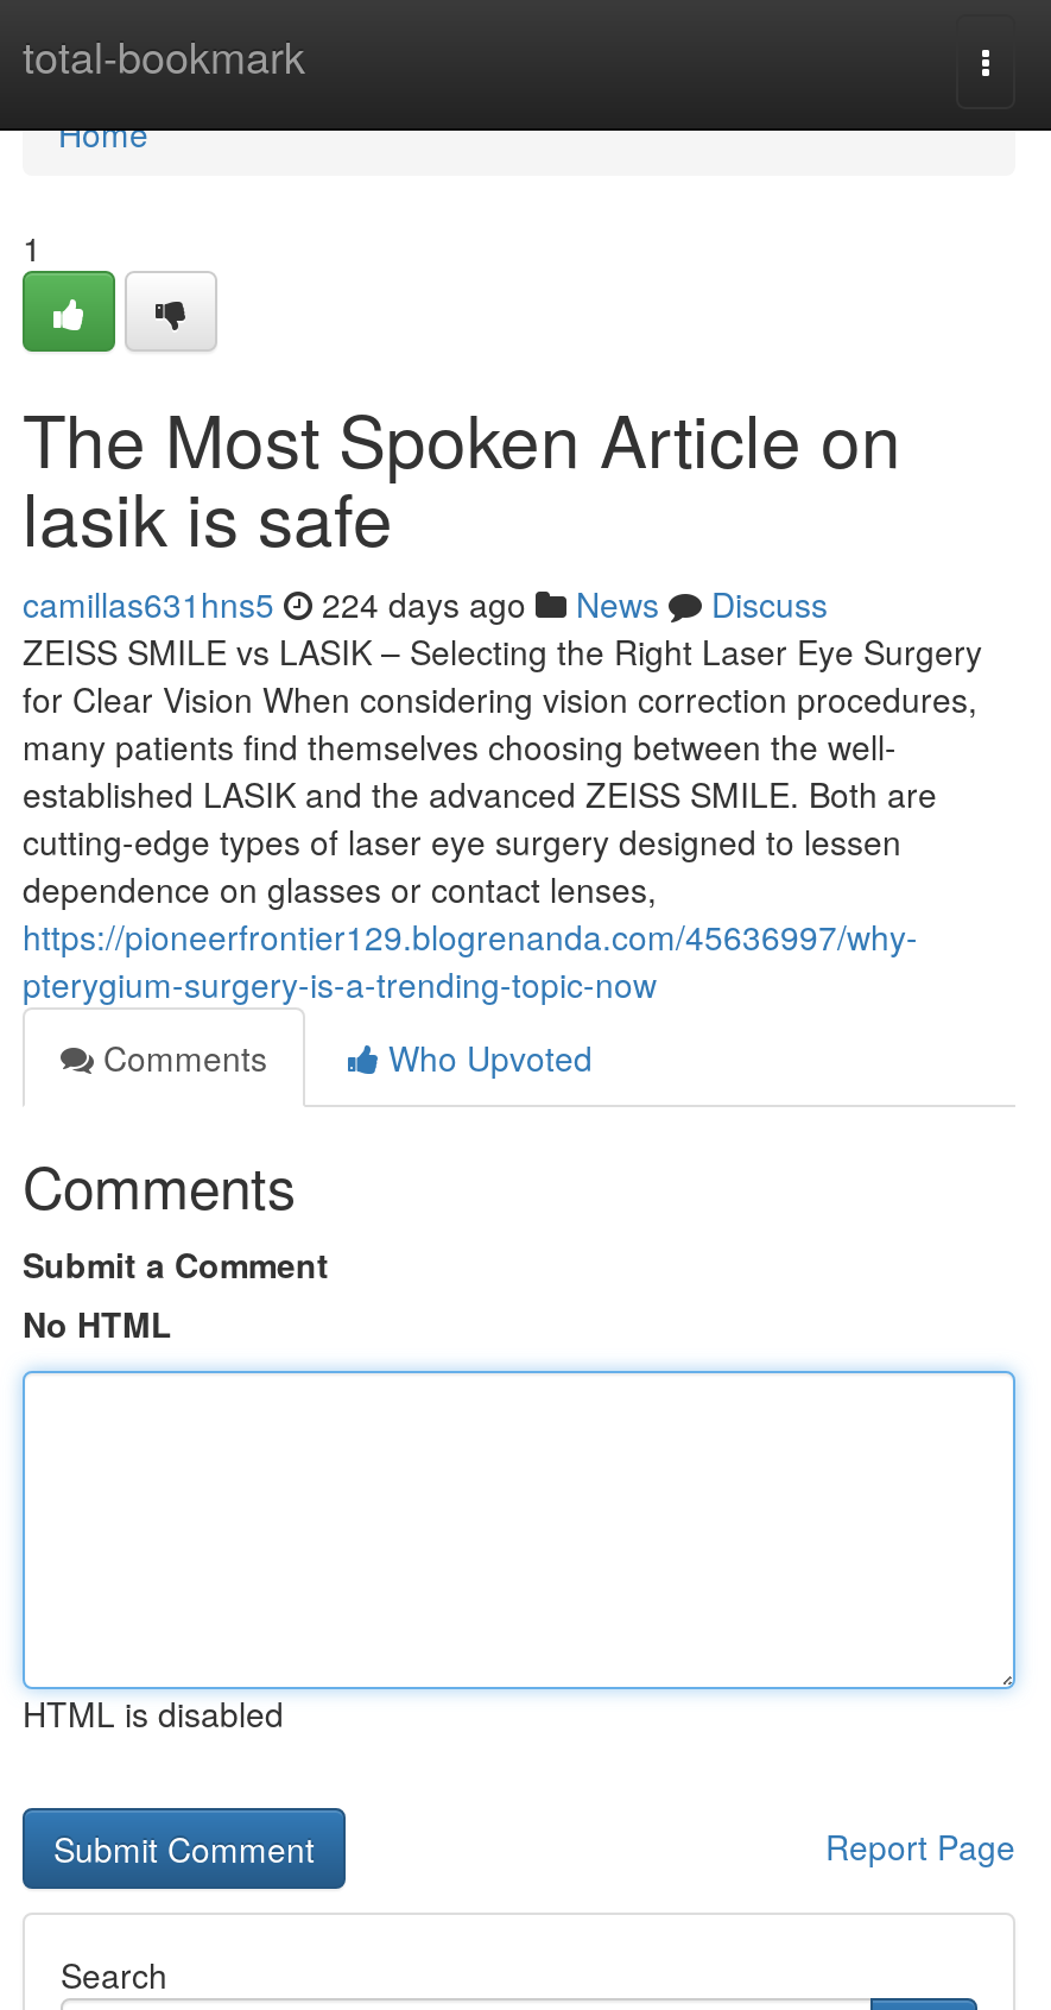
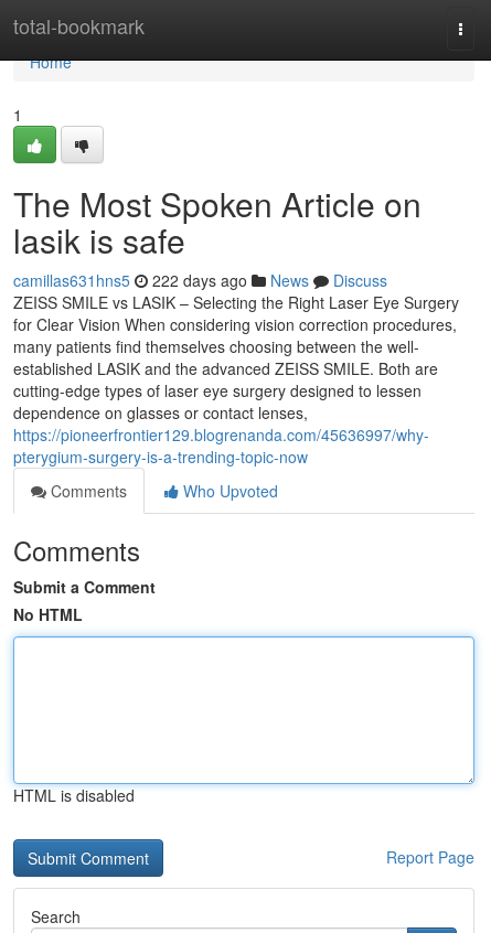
[23,580,828,627] camillas631hns5 224 days ago News Discuss -> [13,269,387,291] camillas631hns5 222 days ago News Discuss

